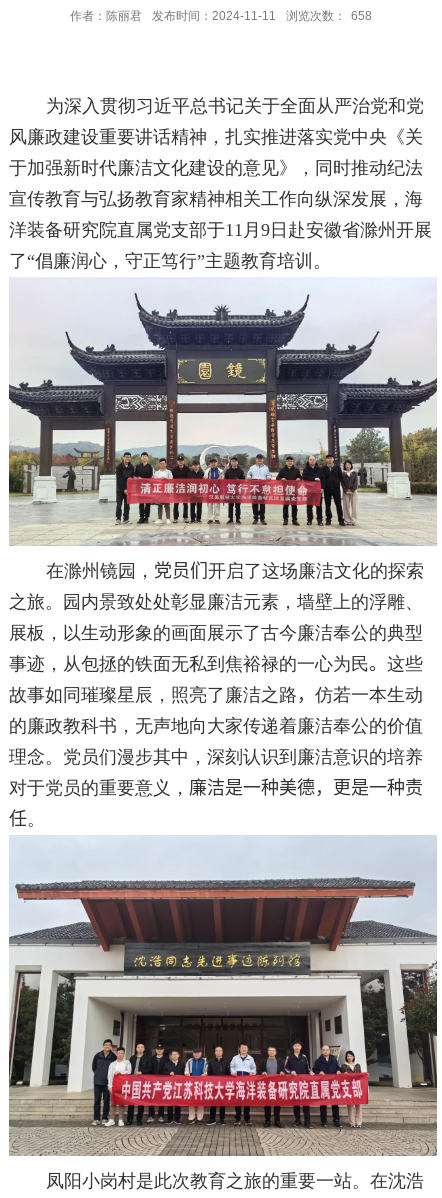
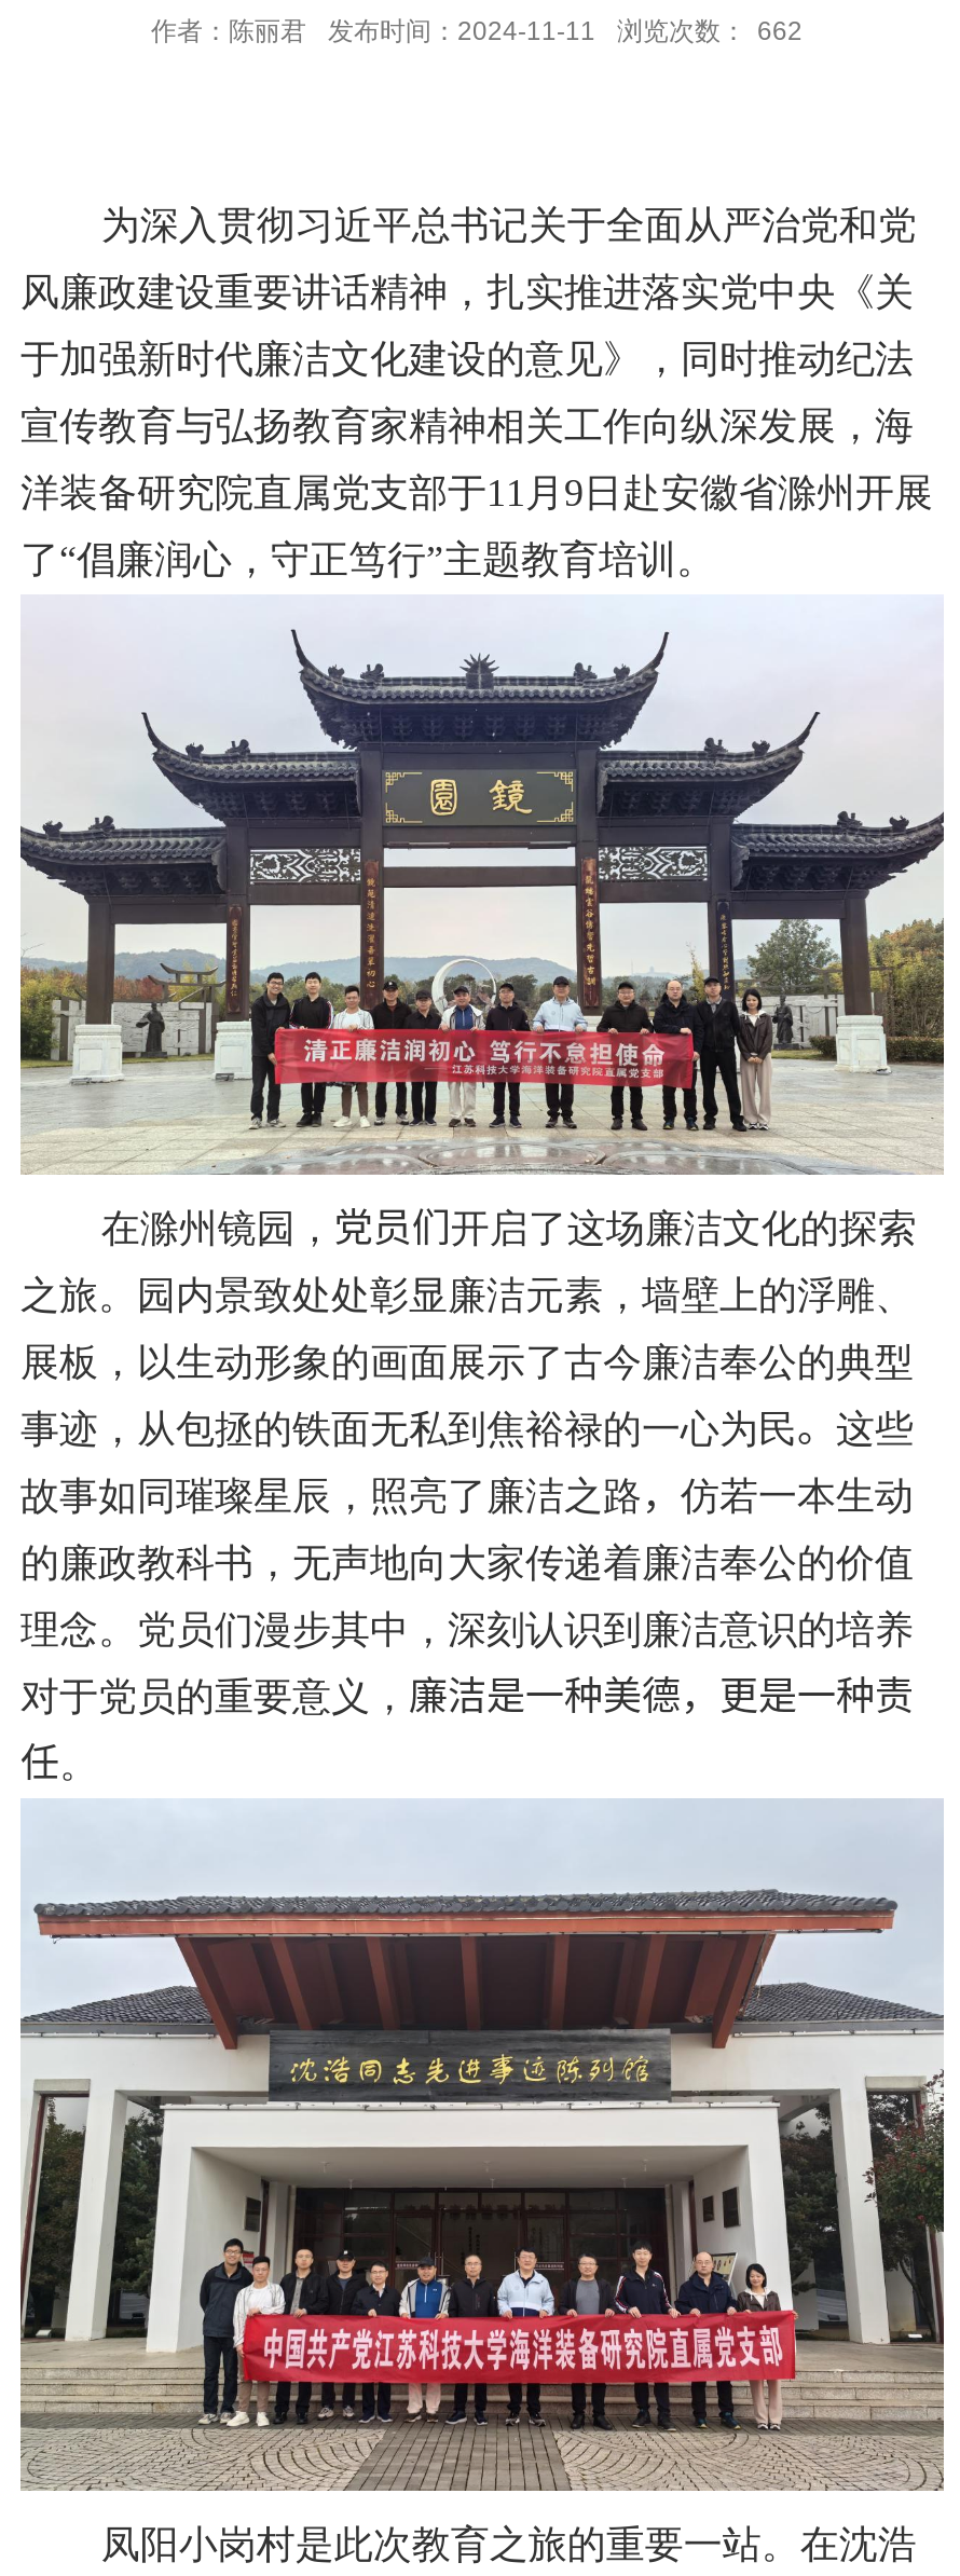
[69,9,371,23] 作者：陈丽君 发布时间：2024-11-11 浏览次数： 658 -> [151,16,803,46] 作者：陈丽君 发布时间：2024-11-11 浏览次数： 662

